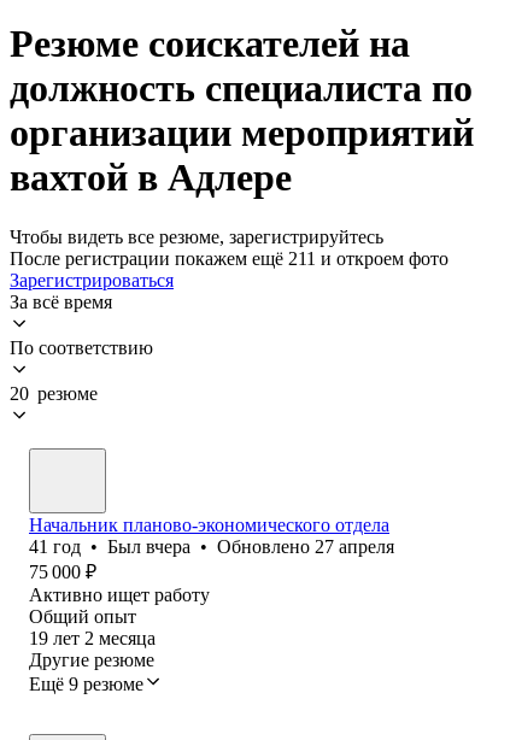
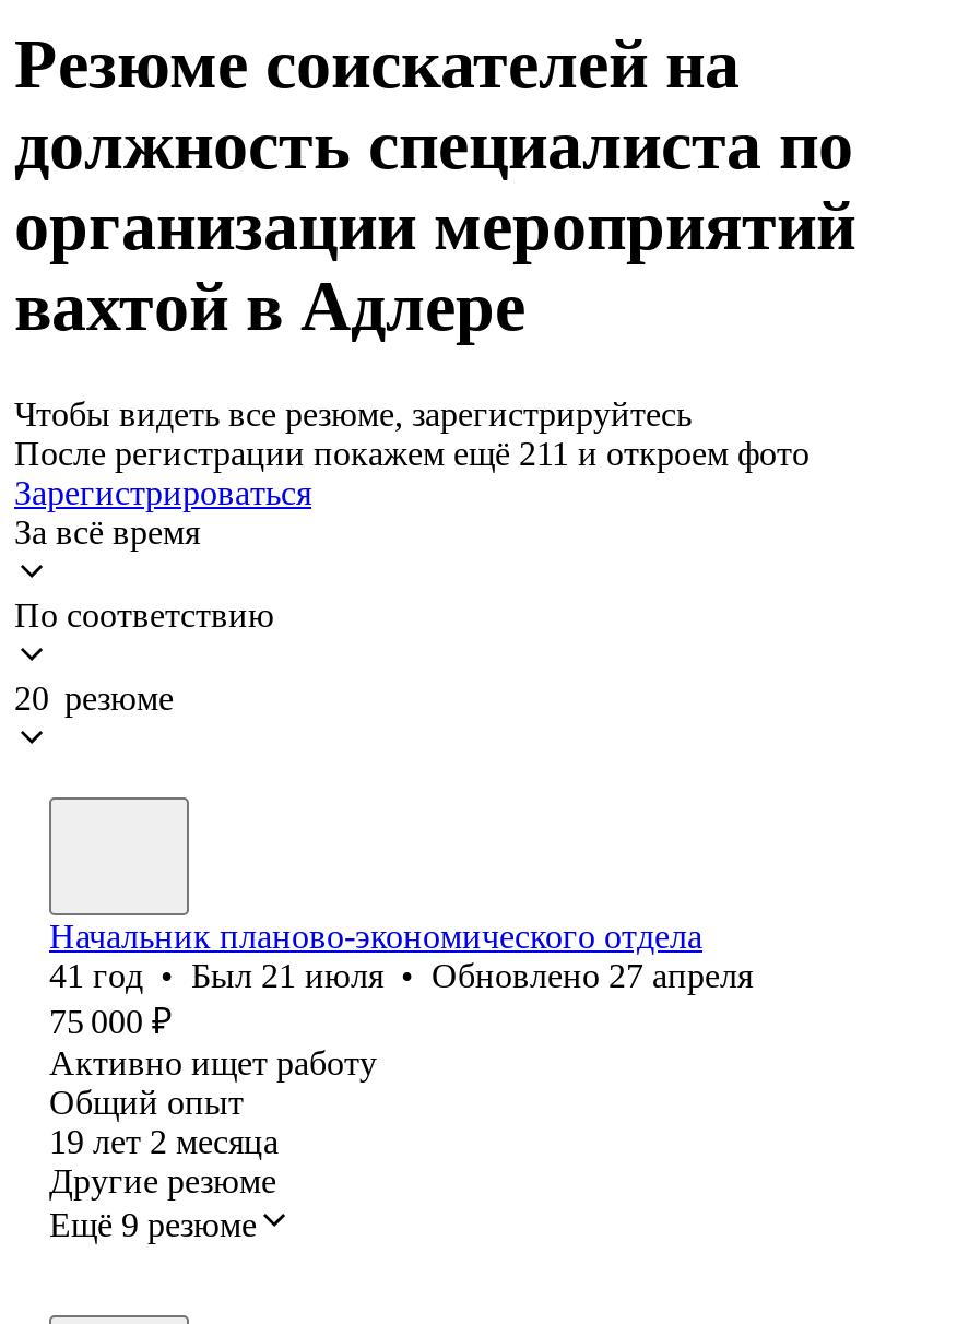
[29,536,394,557] 41 год • Был вчера • Обновлено 27 апреля -> [49,957,753,994] 41 год • Был 21 июля • Обновлено 27 апреля

